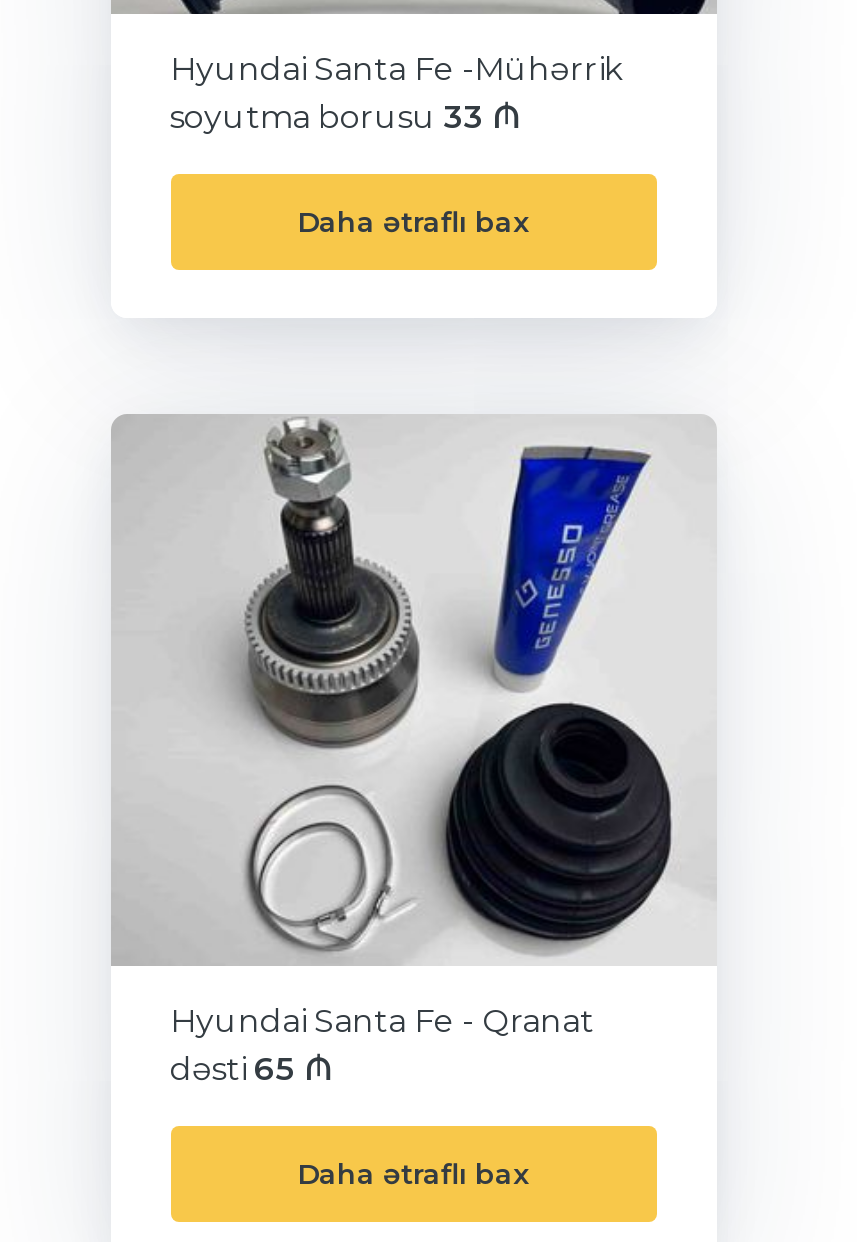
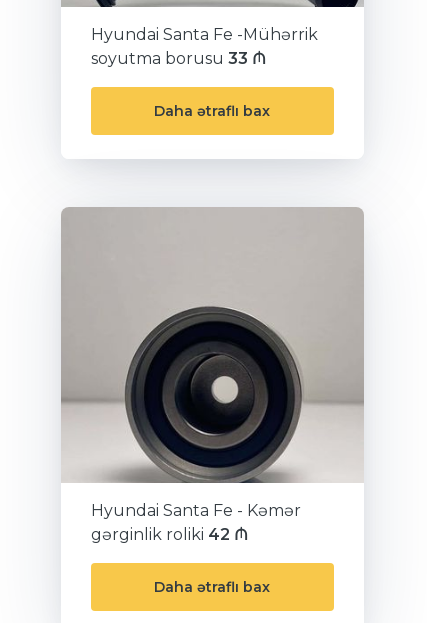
[113,418,715,1088] [image] | Hyundai Santa Fe - Qranat | dəsti 65 ₼ -> [61,208,364,544] [image] | Hyundai Santa Fe - Kəmər | gərginlik roliki 42 ₼

